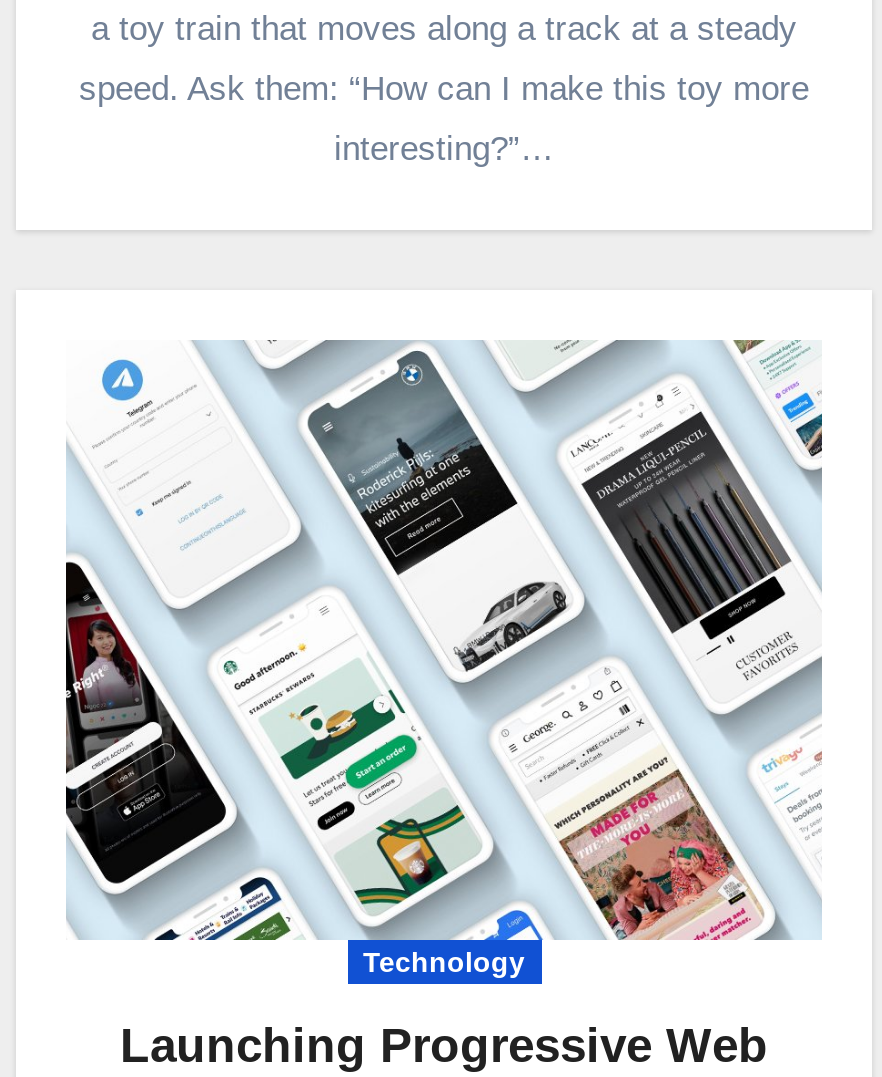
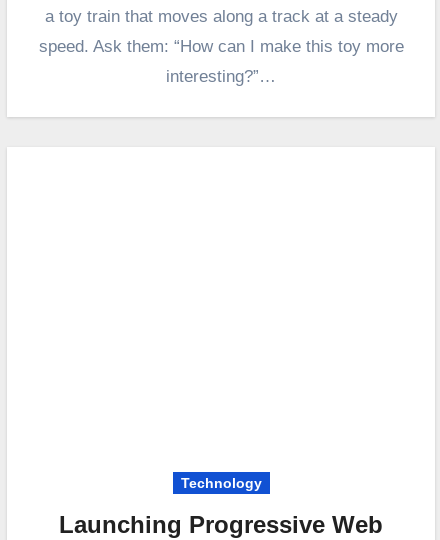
[64,337,824,943] [image] -> none

